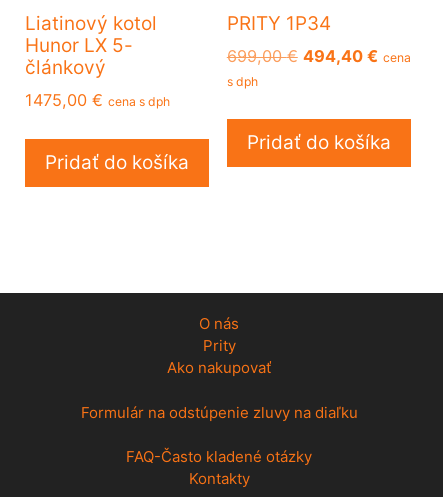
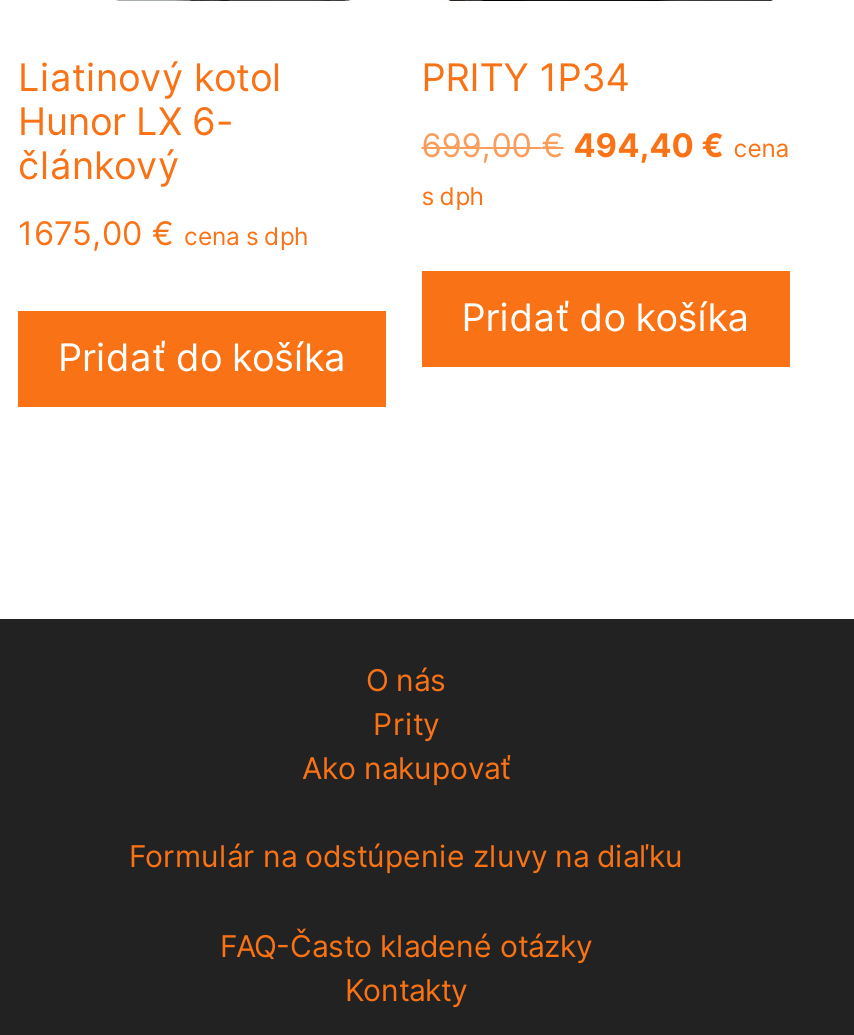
[25,34,133,57] Hunor LX 5- -> [18,99,234,145] Hunor LX 6-
[25,90,170,110] 1475,00 € cena s dph -> [18,212,308,252] 1675,00 € cena s dph

